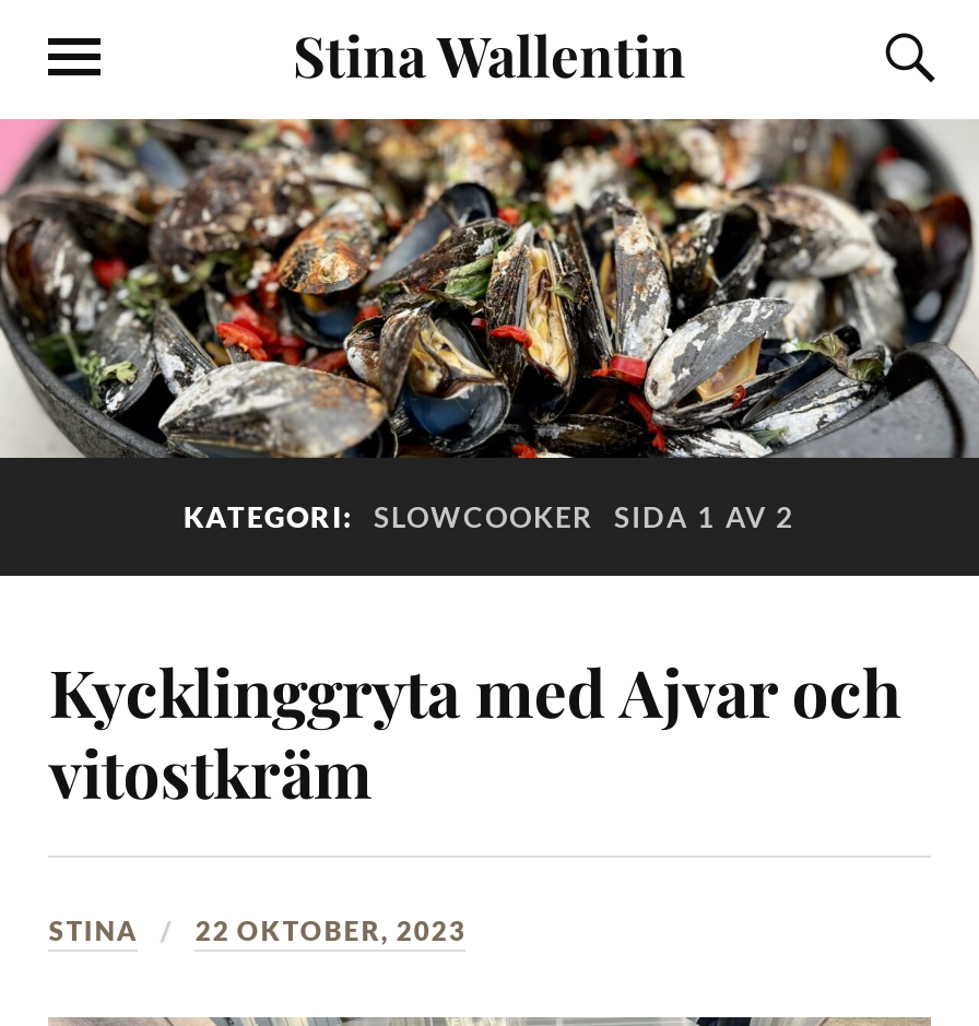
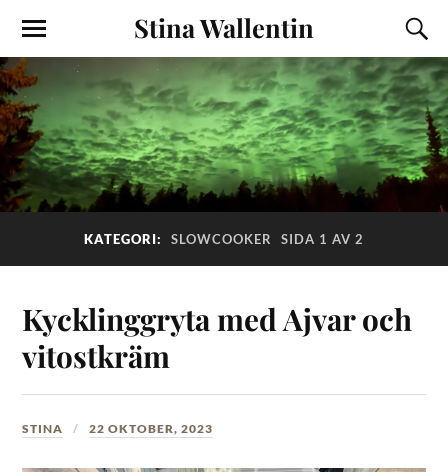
[7,117,972,460] [image] -> [3,56,445,212] [image]

